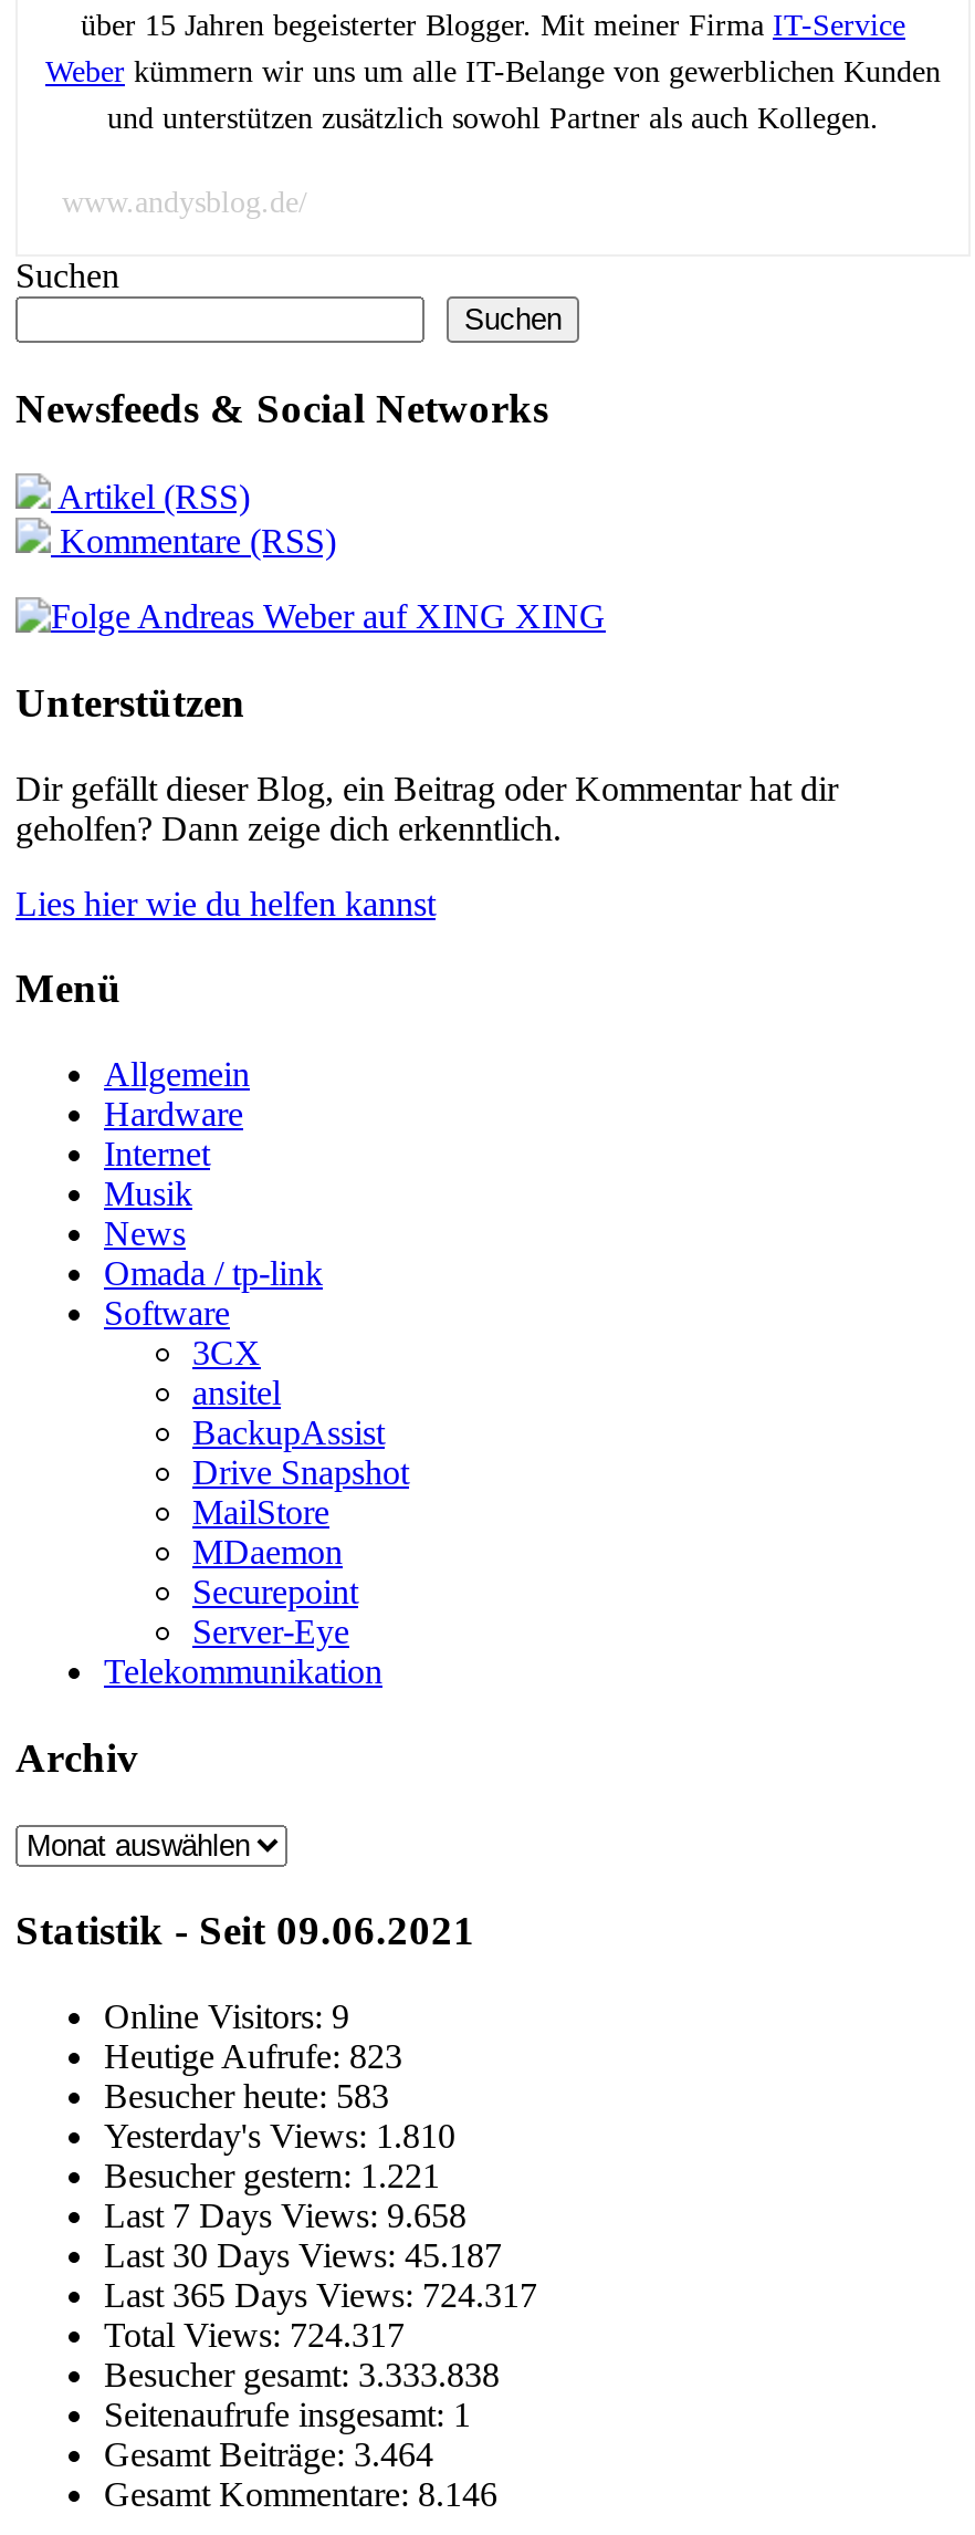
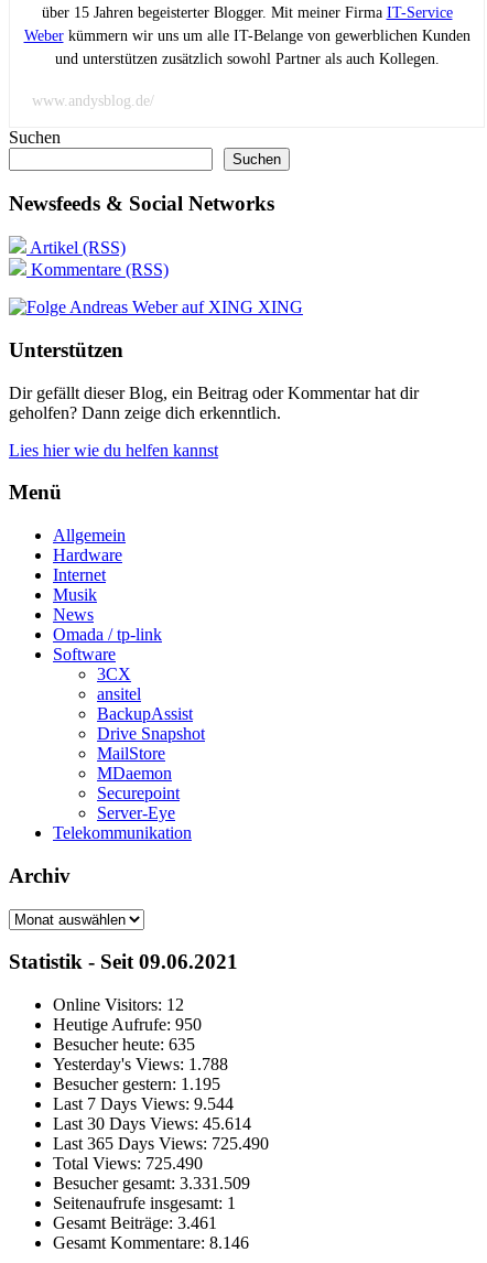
[104,1997,349,2035] Online Visitors: 9 -> [53,995,184,1014] Online Visitors: 12
[104,2037,402,2075] Heutige Aufrufe: 823 -> [53,1015,202,1034] Heutige Aufrufe: 950
[104,2077,389,2115] Besucher heute: 583 -> [53,1035,195,1054] Besucher heute: 635
[104,2117,455,2155] Yesterday's Views: 1.810 -> [53,1055,228,1073] Yesterday's Views: 1.788
[104,2157,440,2194] Besucher gestern: 1.221 -> [53,1075,220,1093] Besucher gestern: 1.195
[104,2197,466,2234] Last 7 Days Views: 9.658 -> [53,1094,234,1113] Last 7 Days Views: 9.544
[104,2236,502,2274] Last 30 Days Views: 45.187 -> [53,1114,251,1133] Last 30 Days Views: 45.614
[104,2276,537,2314] Last 365 Days Views: 724.317 -> [53,1134,269,1153] Last 365 Days Views: 725.490
[104,2316,405,2354] Total Views: 724.317 -> [53,1154,203,1173] Total Views: 725.490
[104,2356,500,2393] Besucher gesamt: 3.333.838 -> [53,1174,250,1192] Besucher gesamt: 3.331.509
[104,2435,433,2473] Gesamt Beiträge:3.464 -> [53,1213,217,1232] Gesamt Beiträge:3.461

